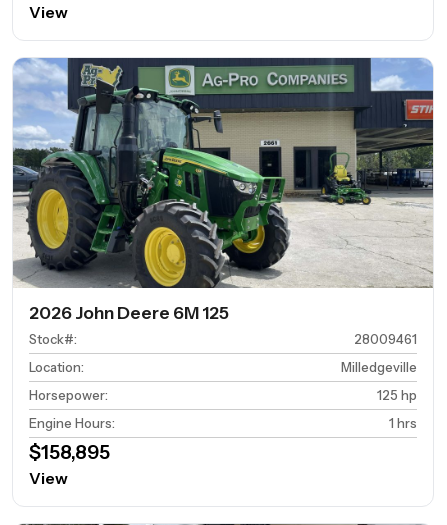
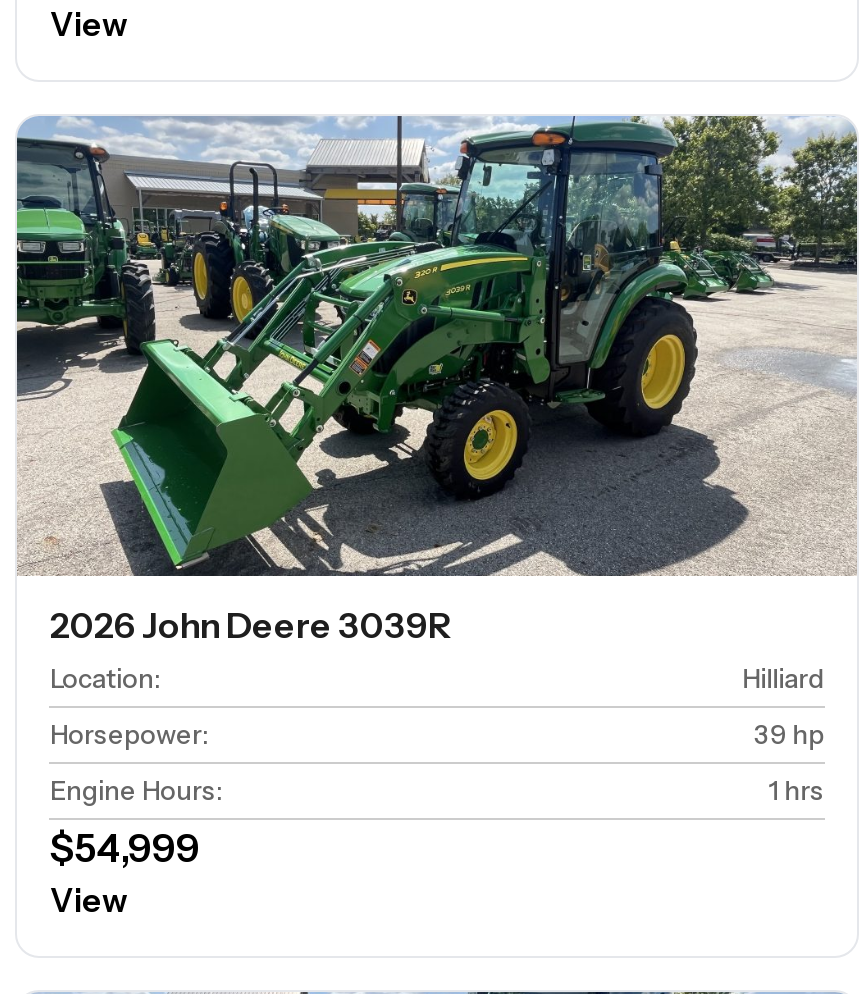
[13,57,434,347] [image] | 2026 John Deere 6M 125 | Stock#: | 28009461 -> [15,114,857,647] [image] | 2026 John Deere 3039R
[341,359,417,375] Milledgeville -> [742,663,824,695] Hilliard
[377,387,417,403] 125 hp -> [754,719,824,751] 39 hp
[29,440,110,464] $158,895 -> [50,825,200,873] $54,999

